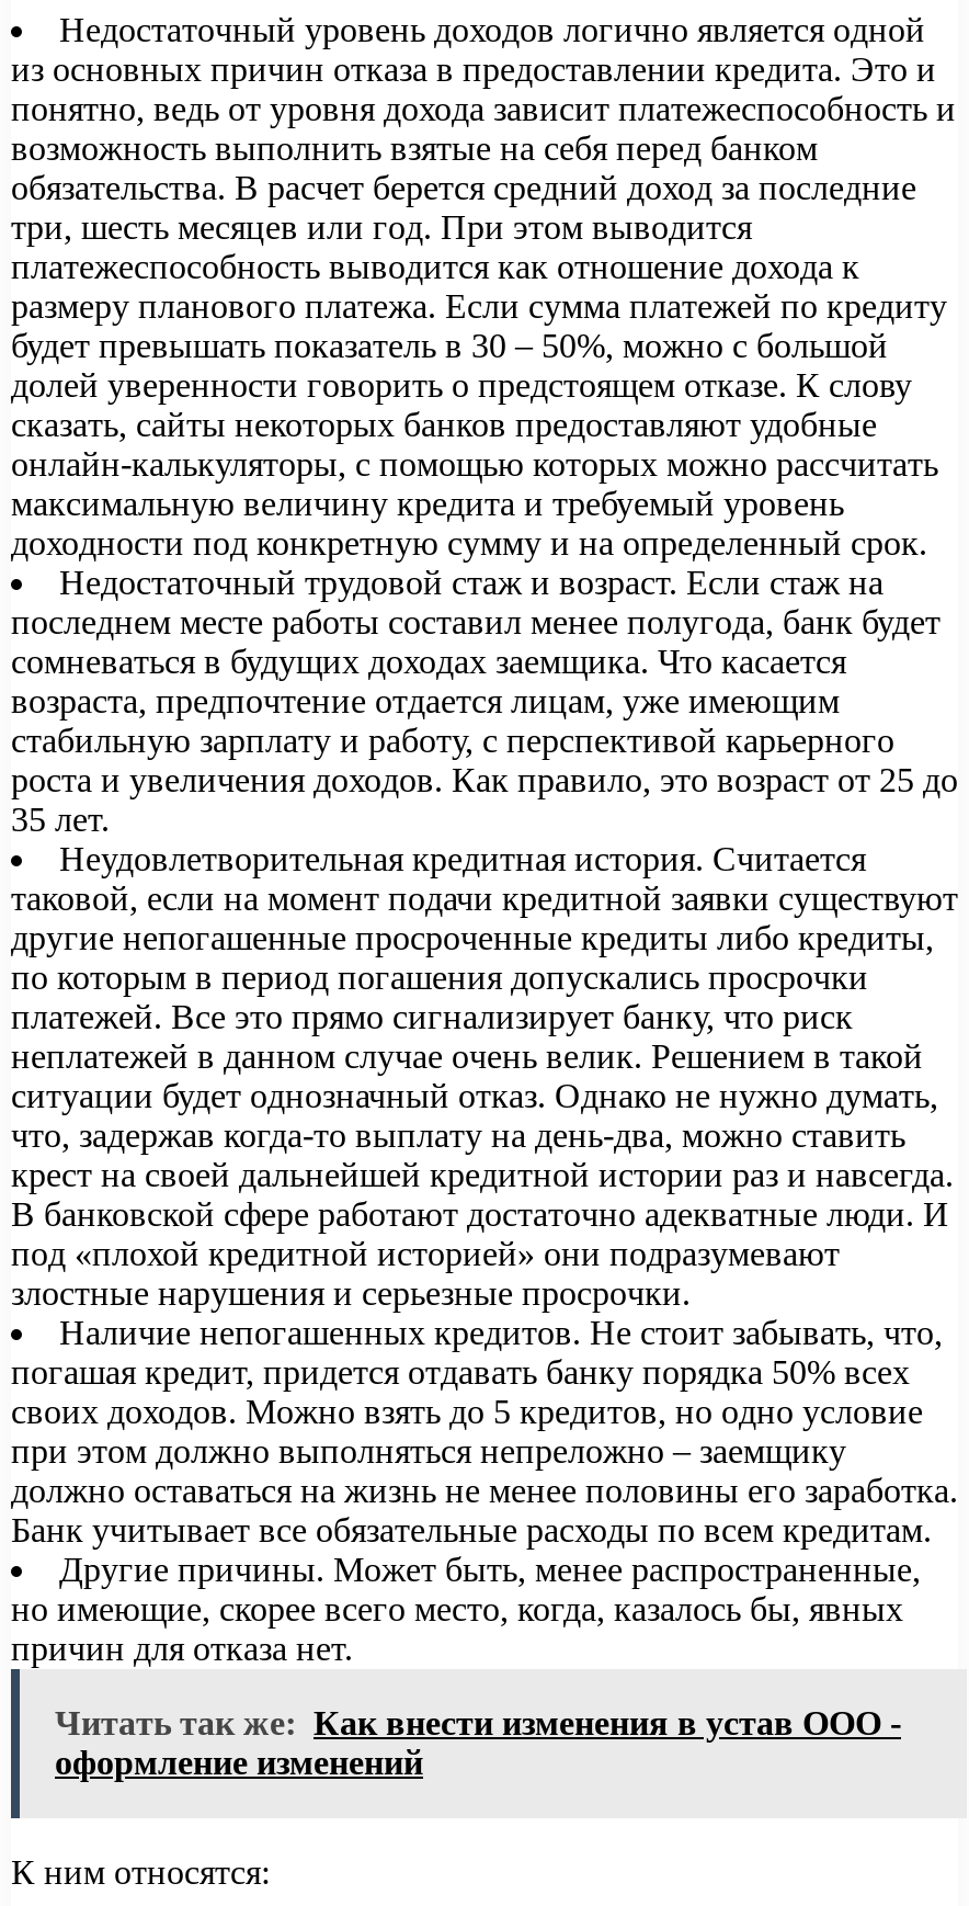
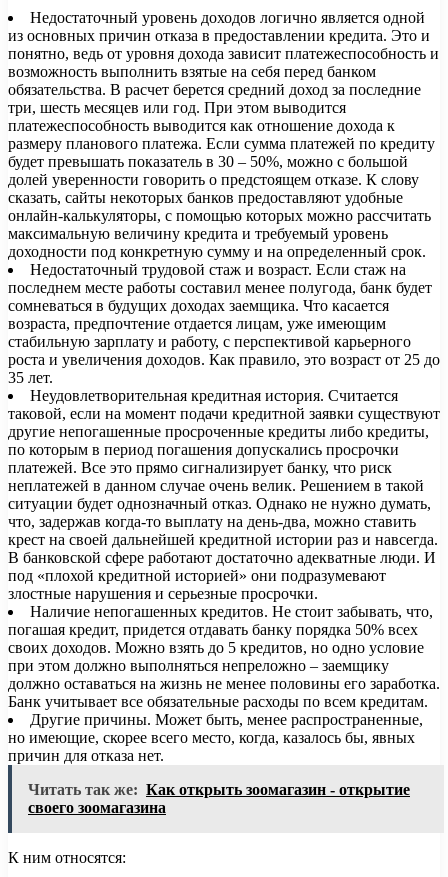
[55,1704,901,1781] Читать так же: Как внести изменения в устав ООО - | оформление изменений -> [28,781,410,816] Читать так же: Как открыть зоомагазин - открытие | своего зоомагазина

